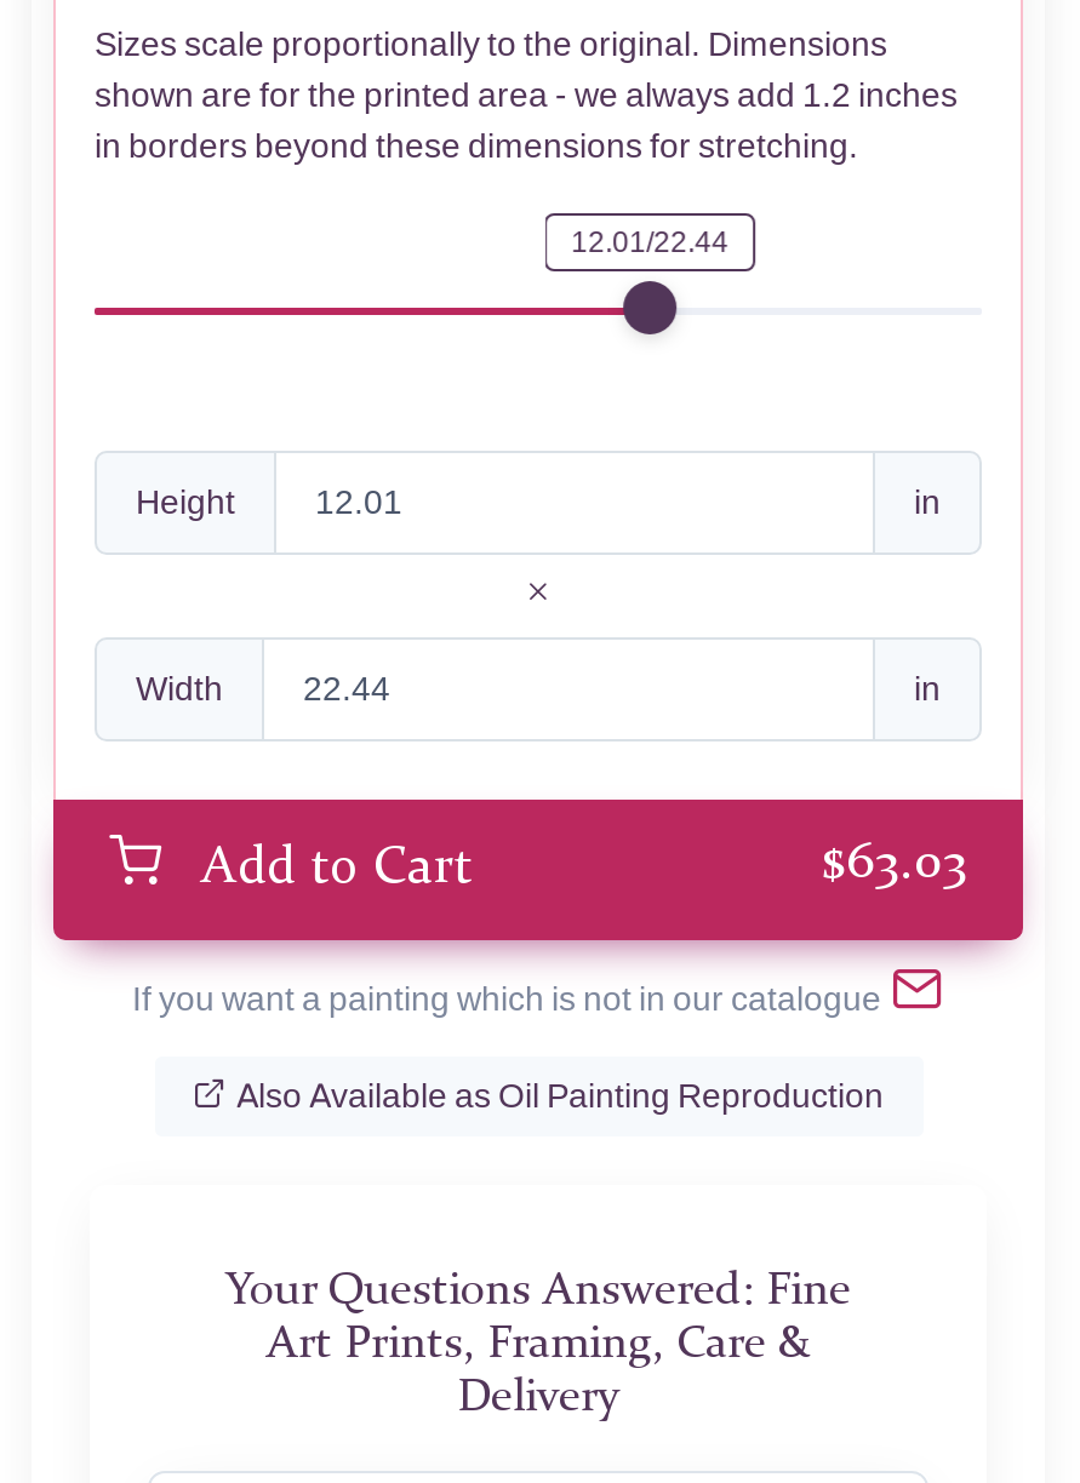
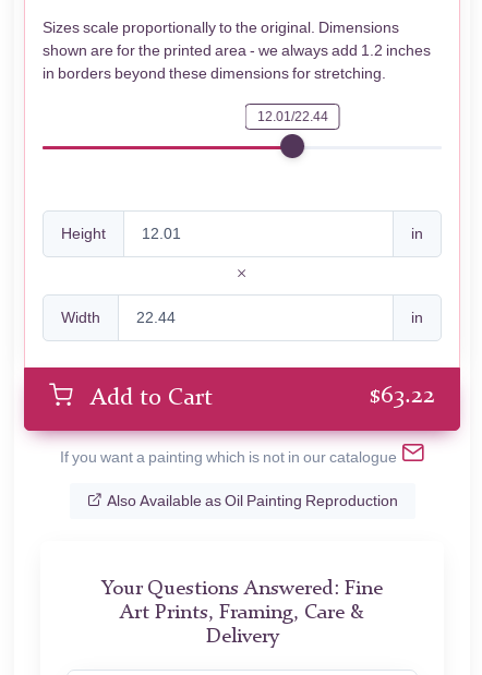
[822,839,967,890] $63.03 -> [370,385,435,408] $63.22

